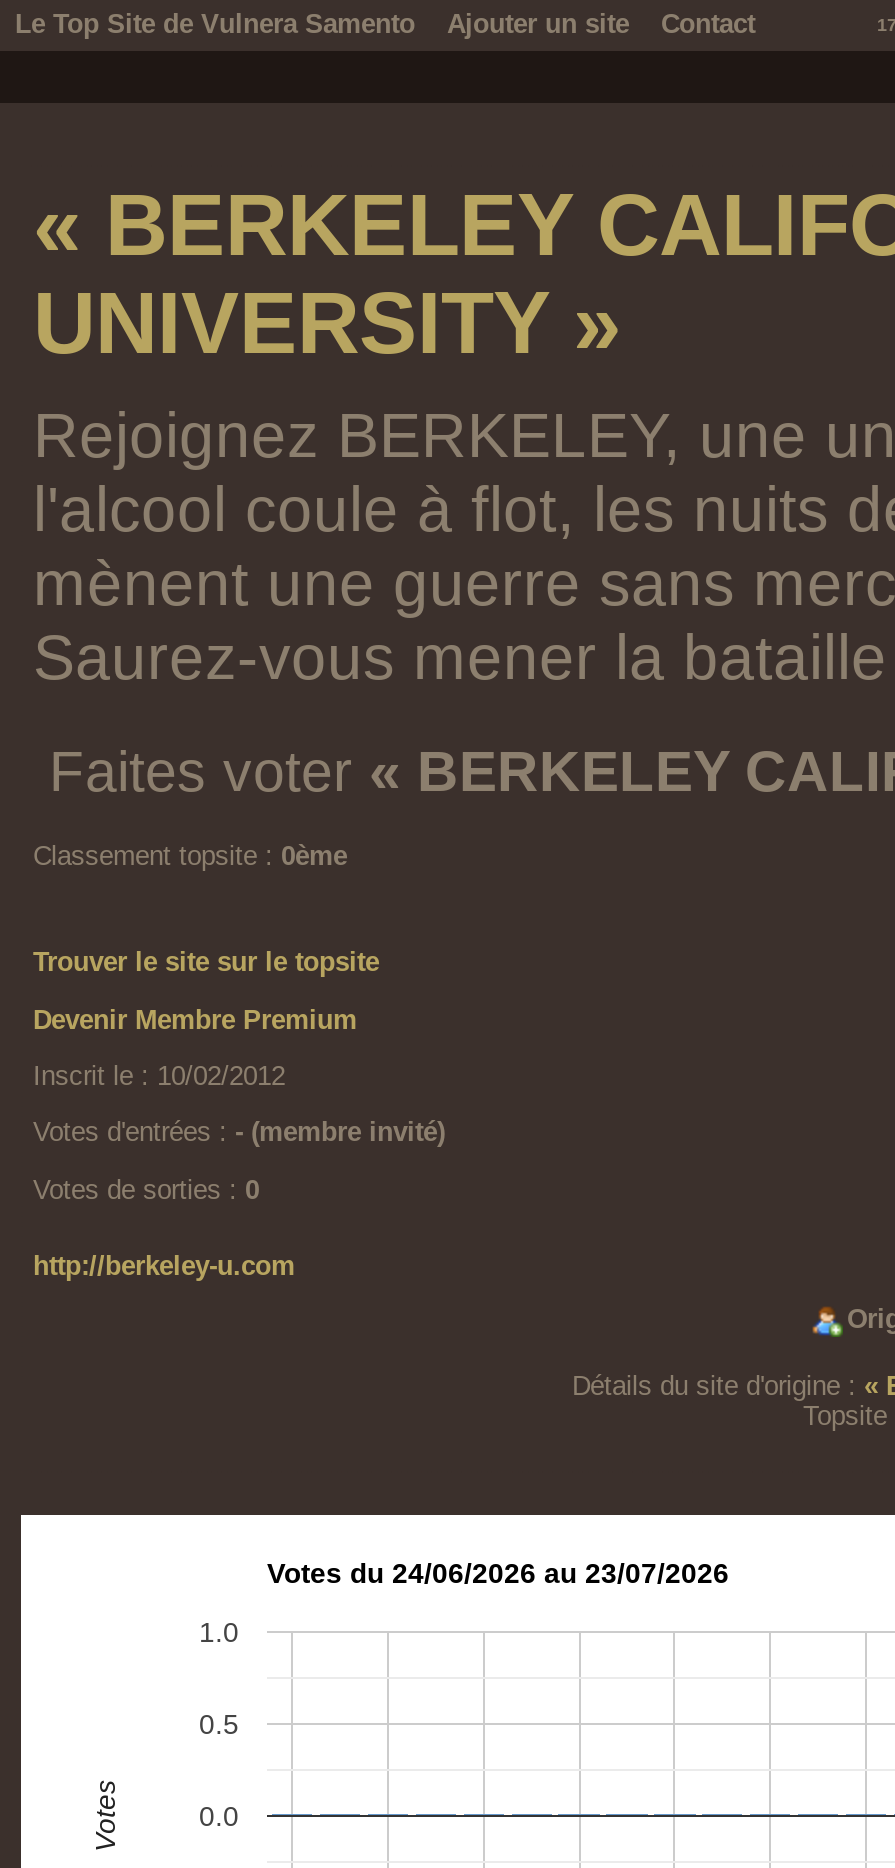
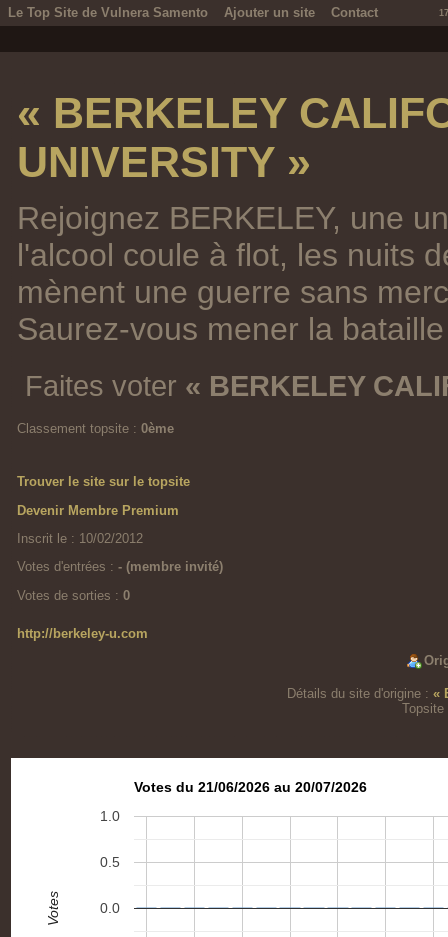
[267,1558,729,1589] Votes du 24/06/2026 au 23/07/2026 -> [134,779,367,795] Votes du 21/06/2026 au 20/07/2026

